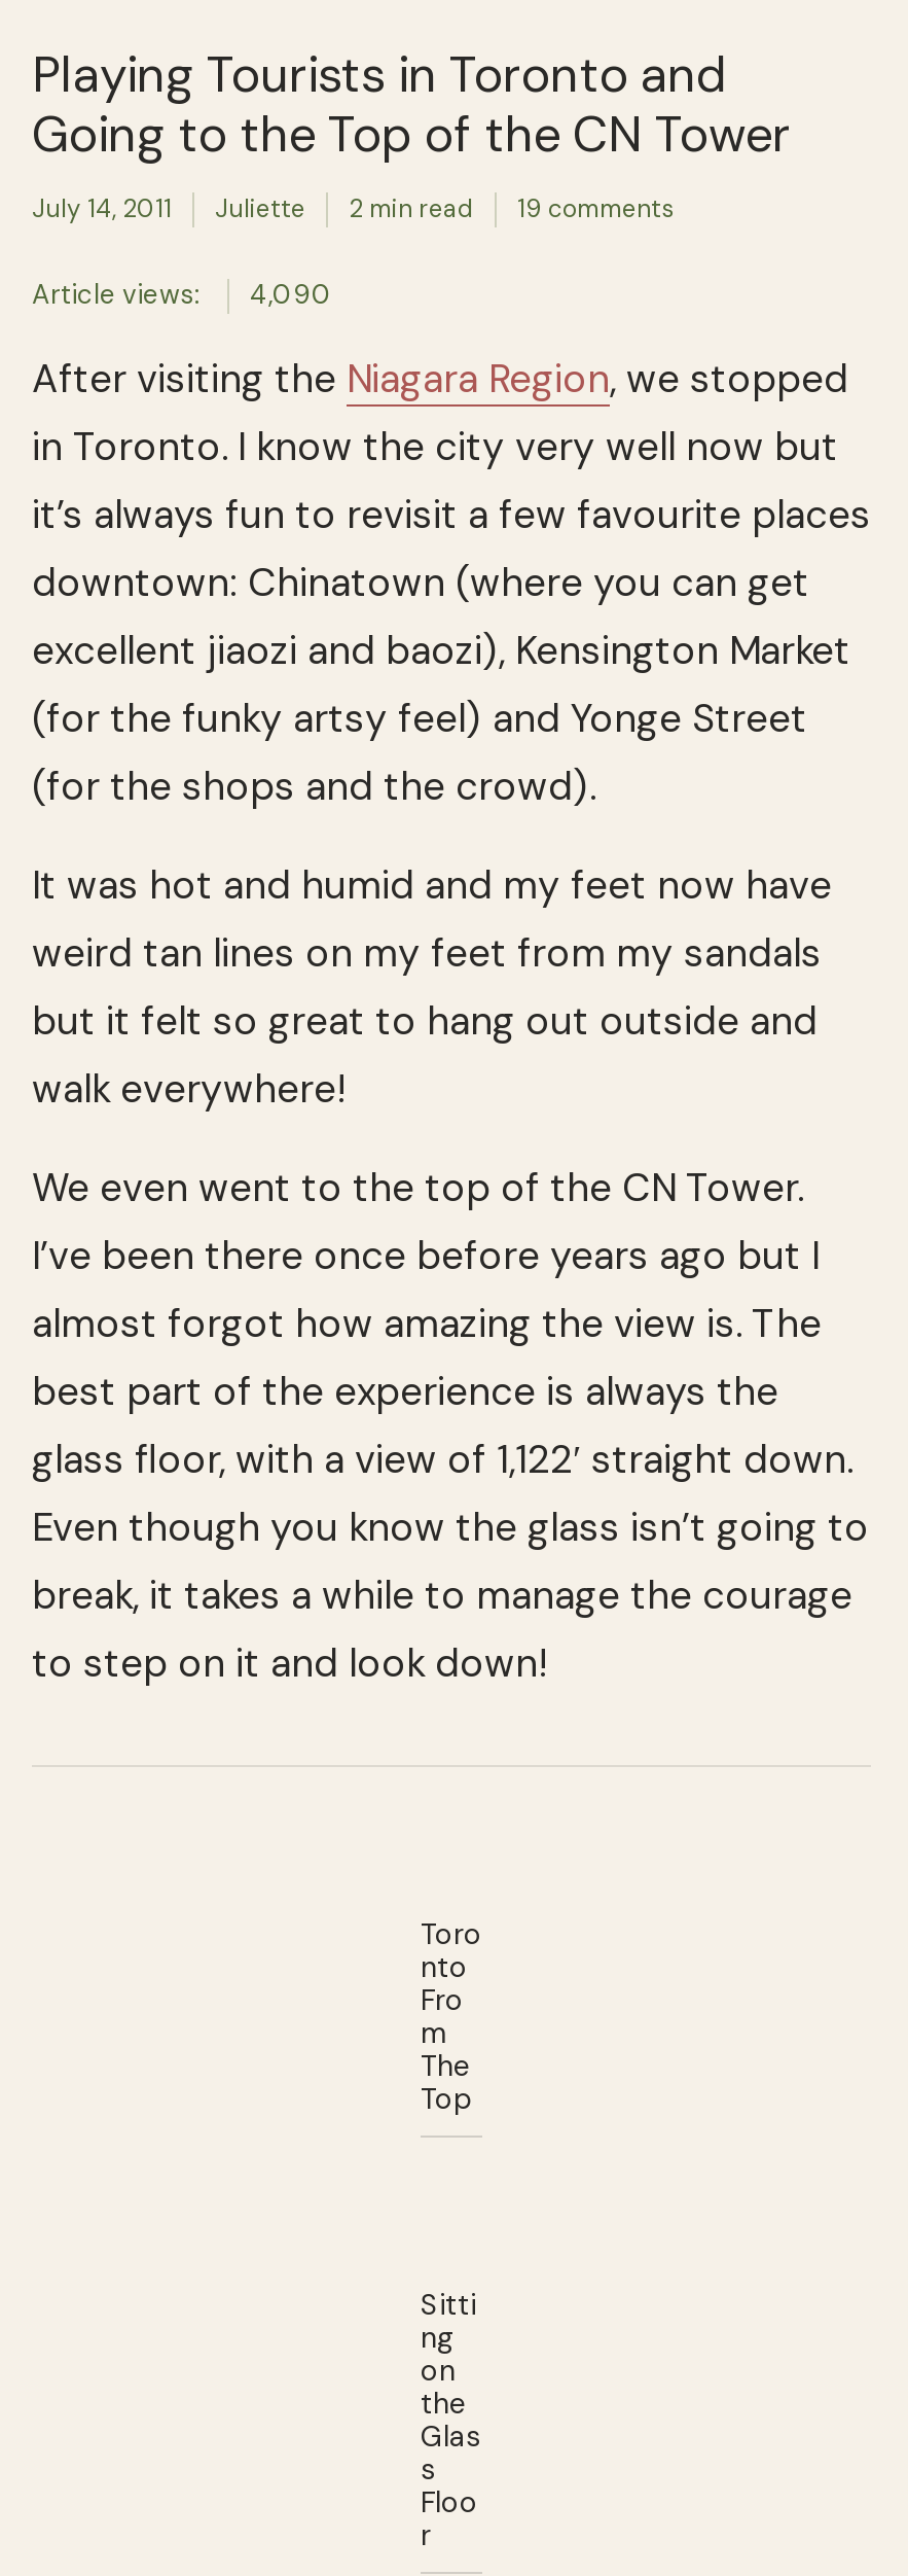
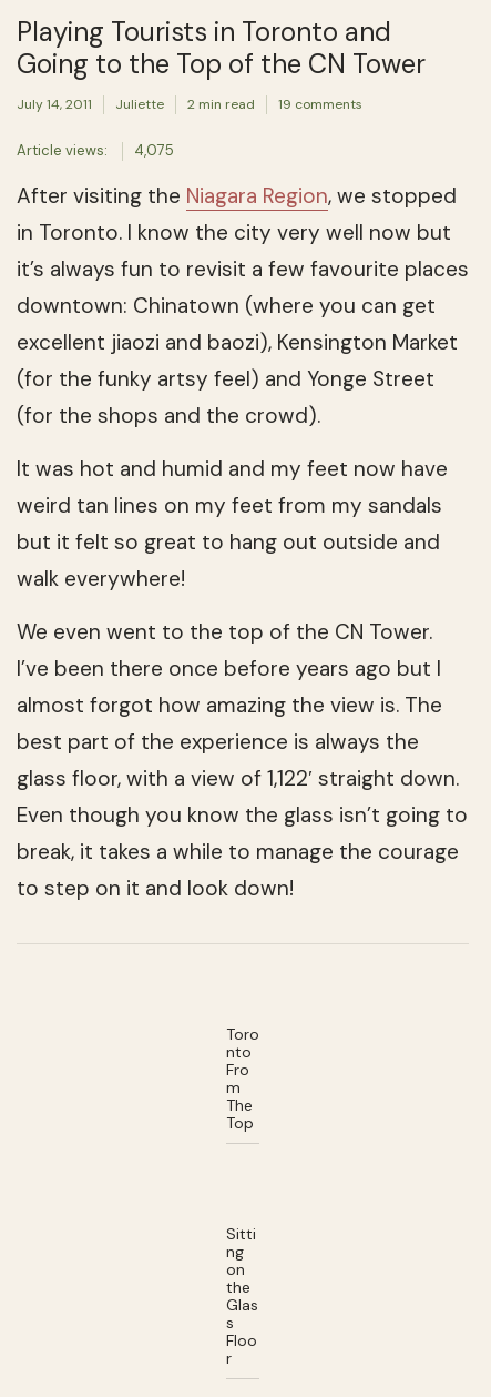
[32,277,332,312] Article views: 4,090 -> [17,141,174,160] Article views: 4,075

